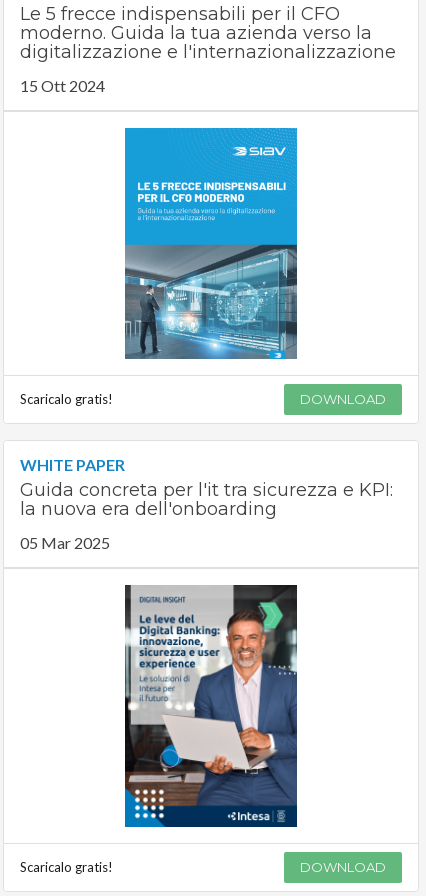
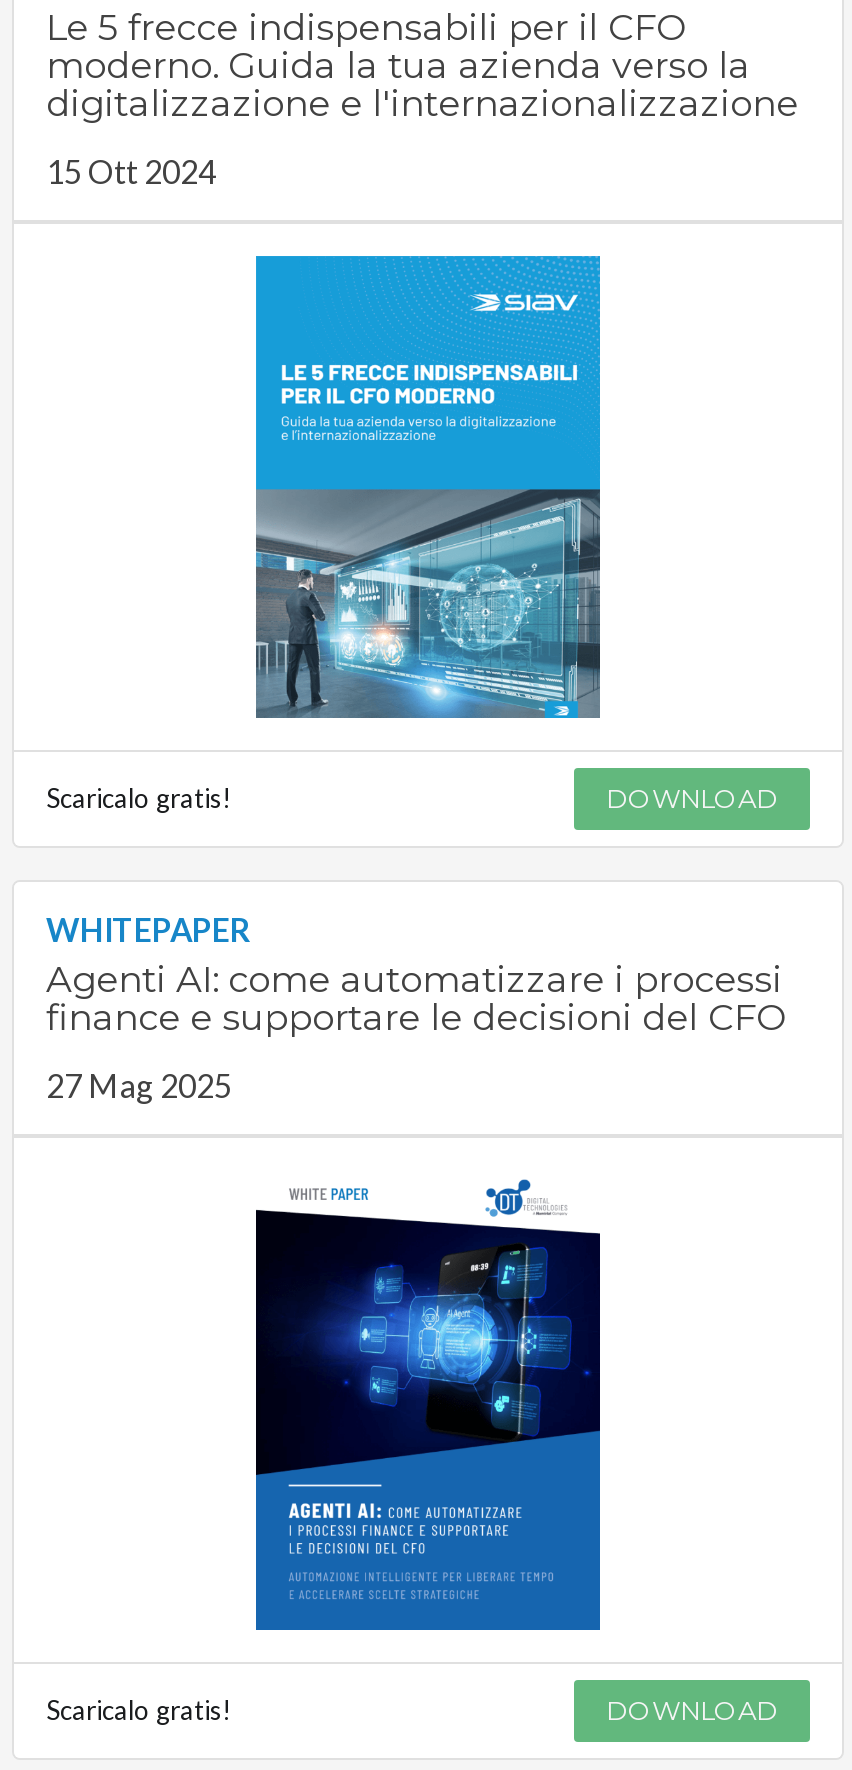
[20,455,393,520] WHITE PAPER | Guida concreta per l'it tra sicurezza e KPI: | la nuova era dell'onboarding -> [46,909,786,1039] WHITEPAPER | Agenti AI: come automatizzare i processi | finance e supportare le decisioni del CFO
[20,533,110,552] 05 Mar 2025 -> [46,1065,232,1103] 27 Mag 2025
[124,584,298,828] [image] -> [254,1170,602,1630] [image]

